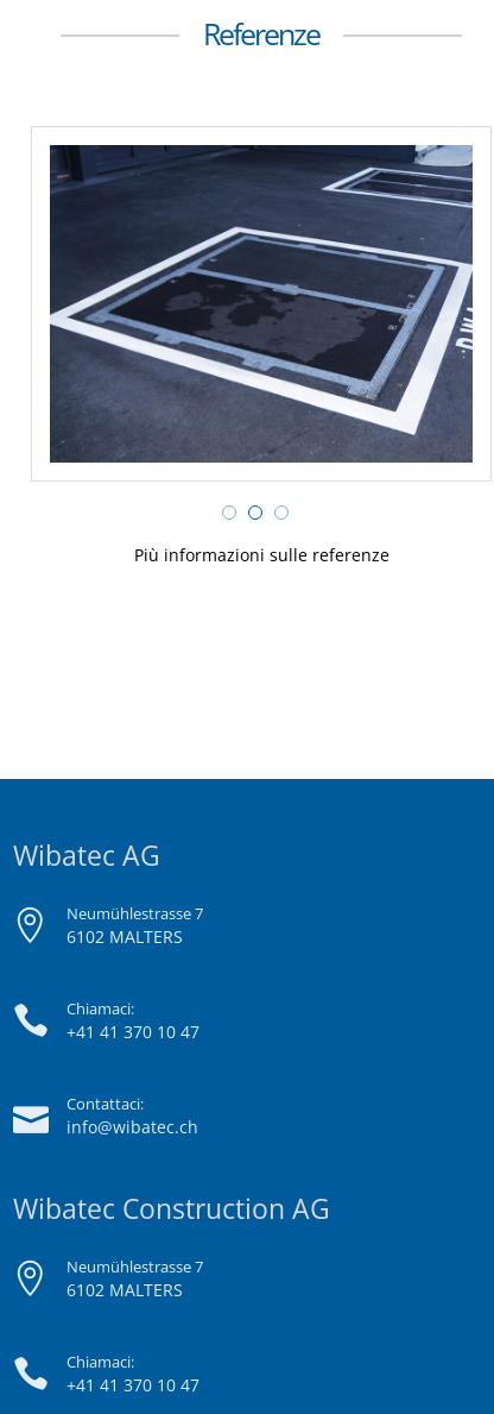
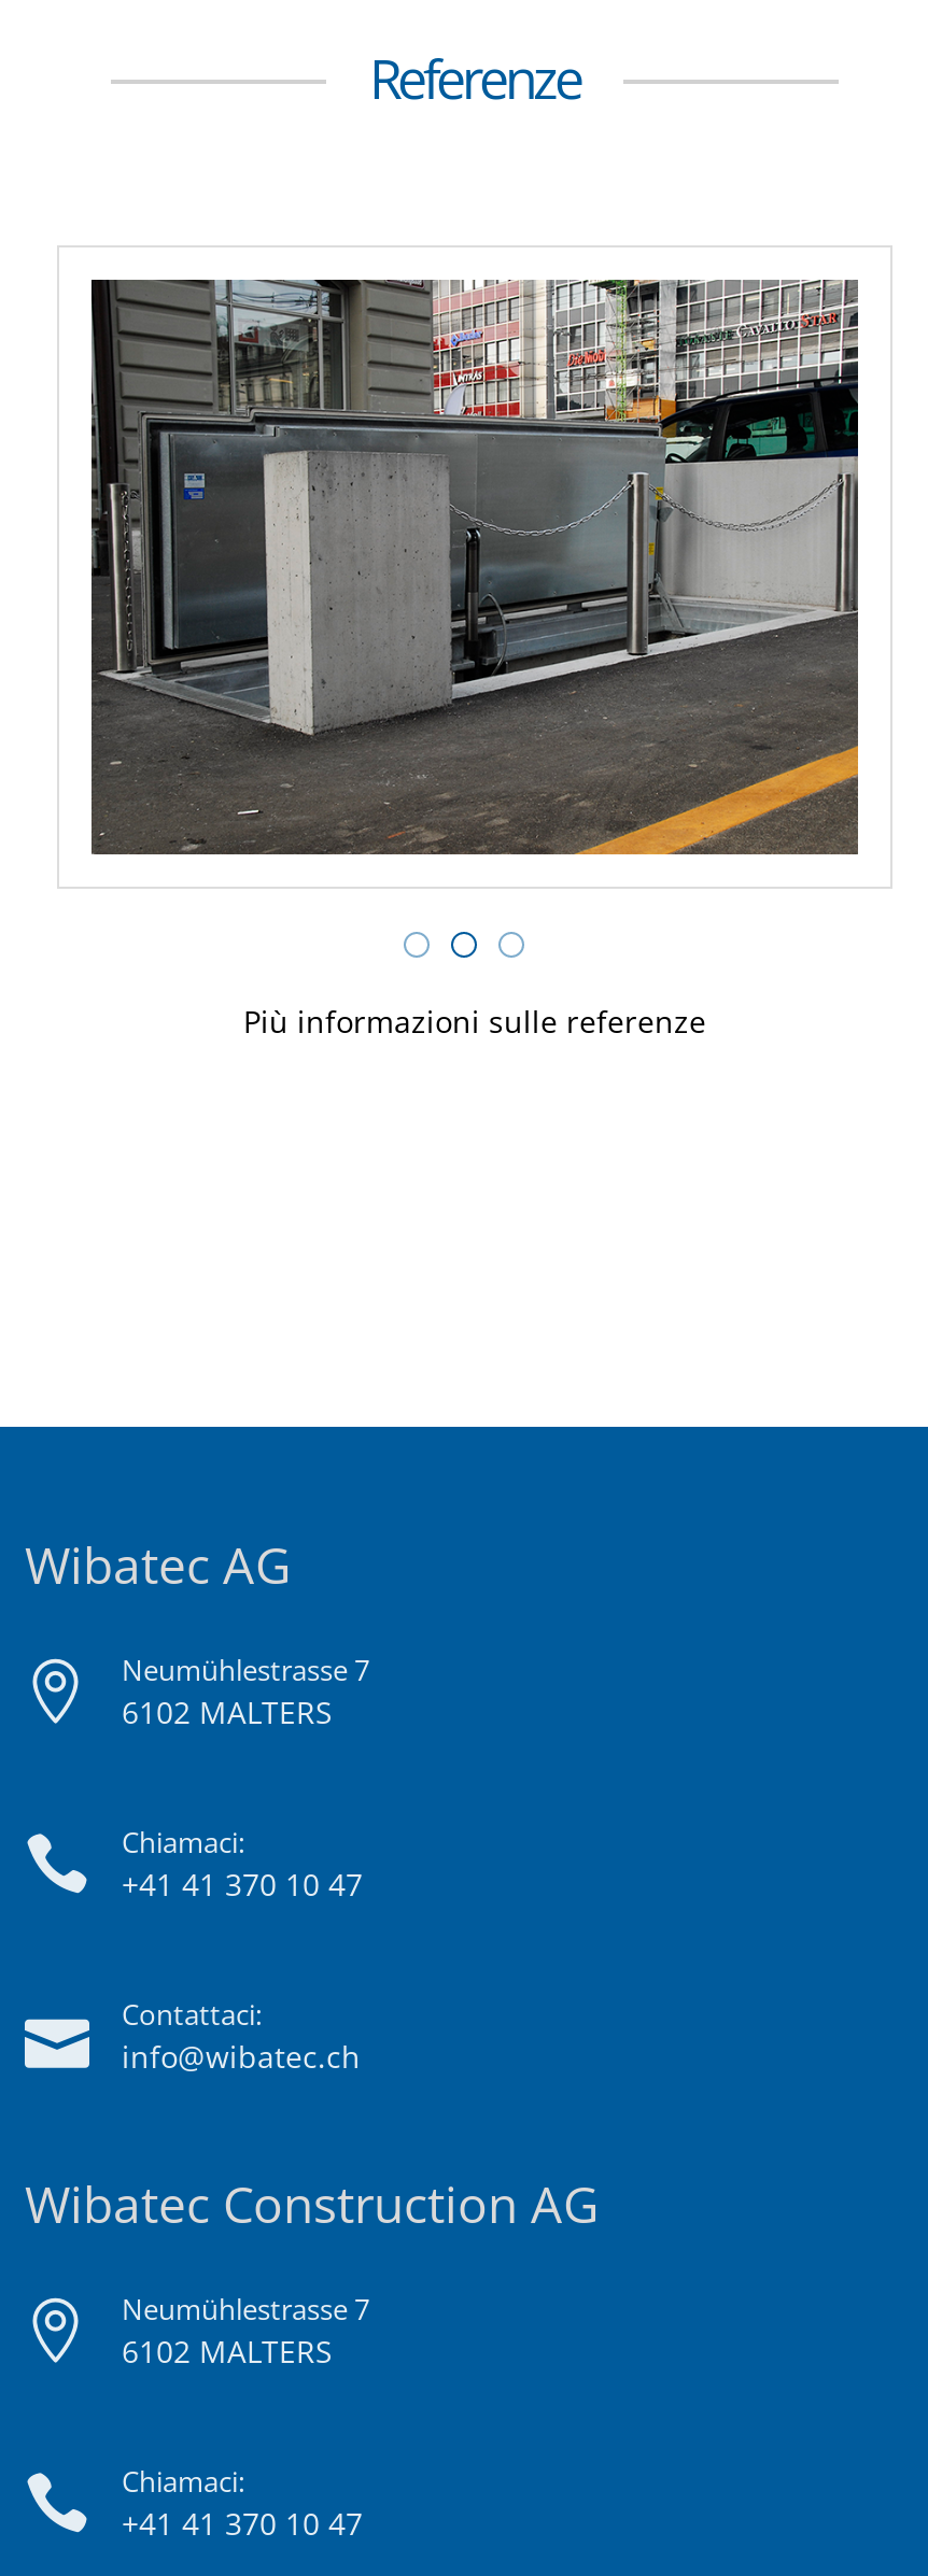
[50,144,474,464] [image] -> [89,278,860,857] [image]

